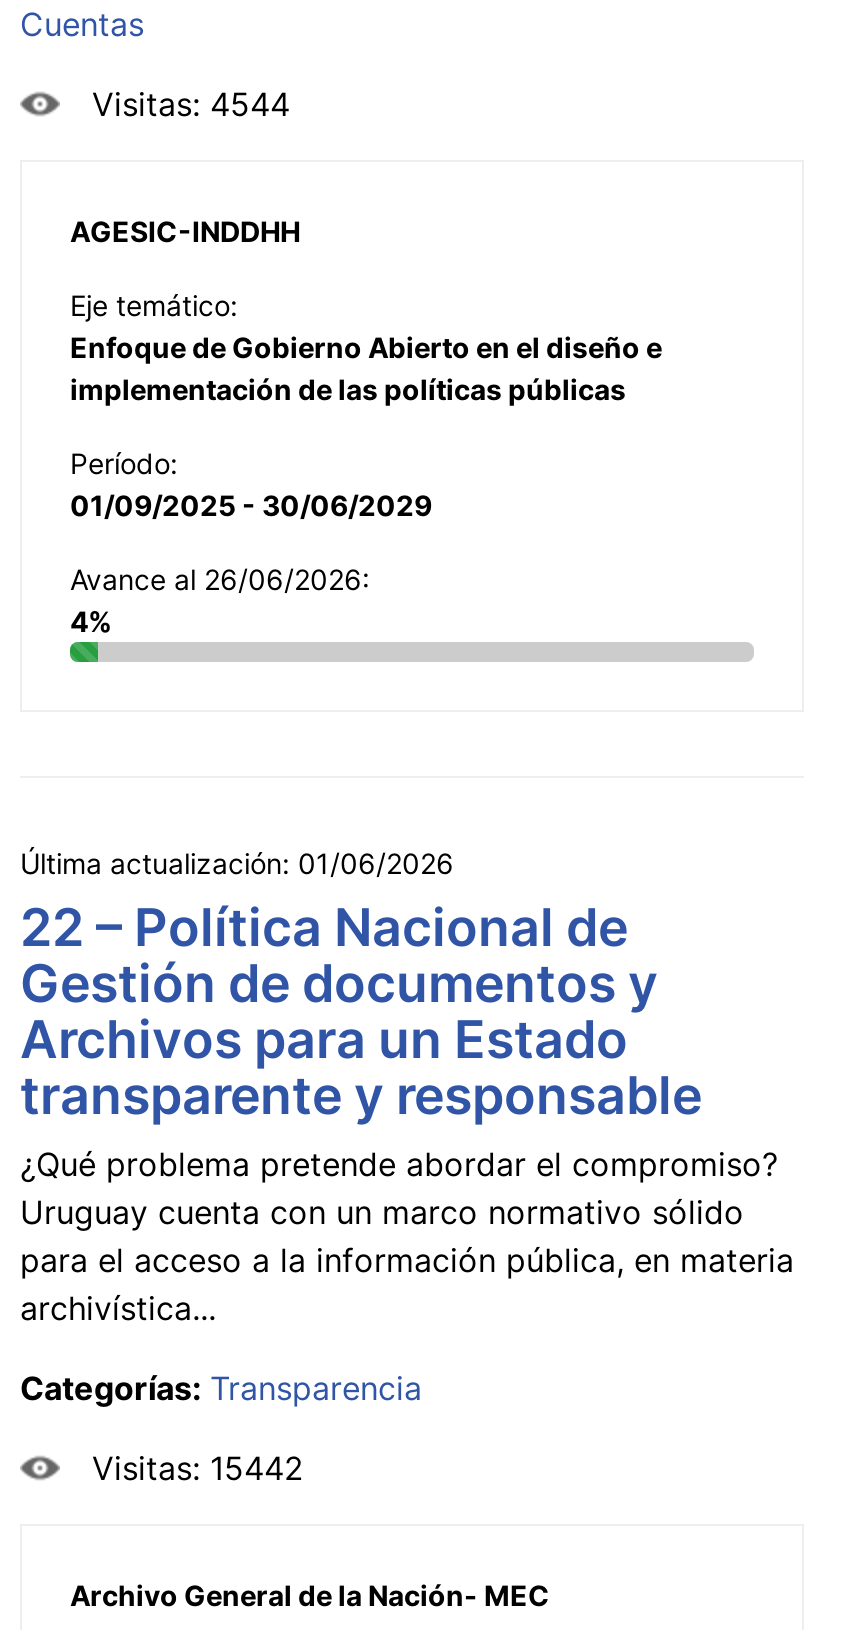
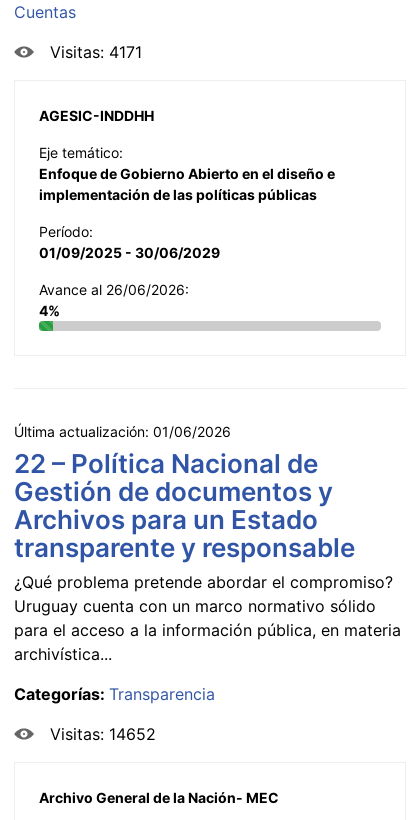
[92,84,290,124] Visitas: 4544 -> [50,42,142,62] Visitas: 4171
[92,1448,304,1488] Visitas: 15442 -> [50,724,156,744] Visitas: 14652

